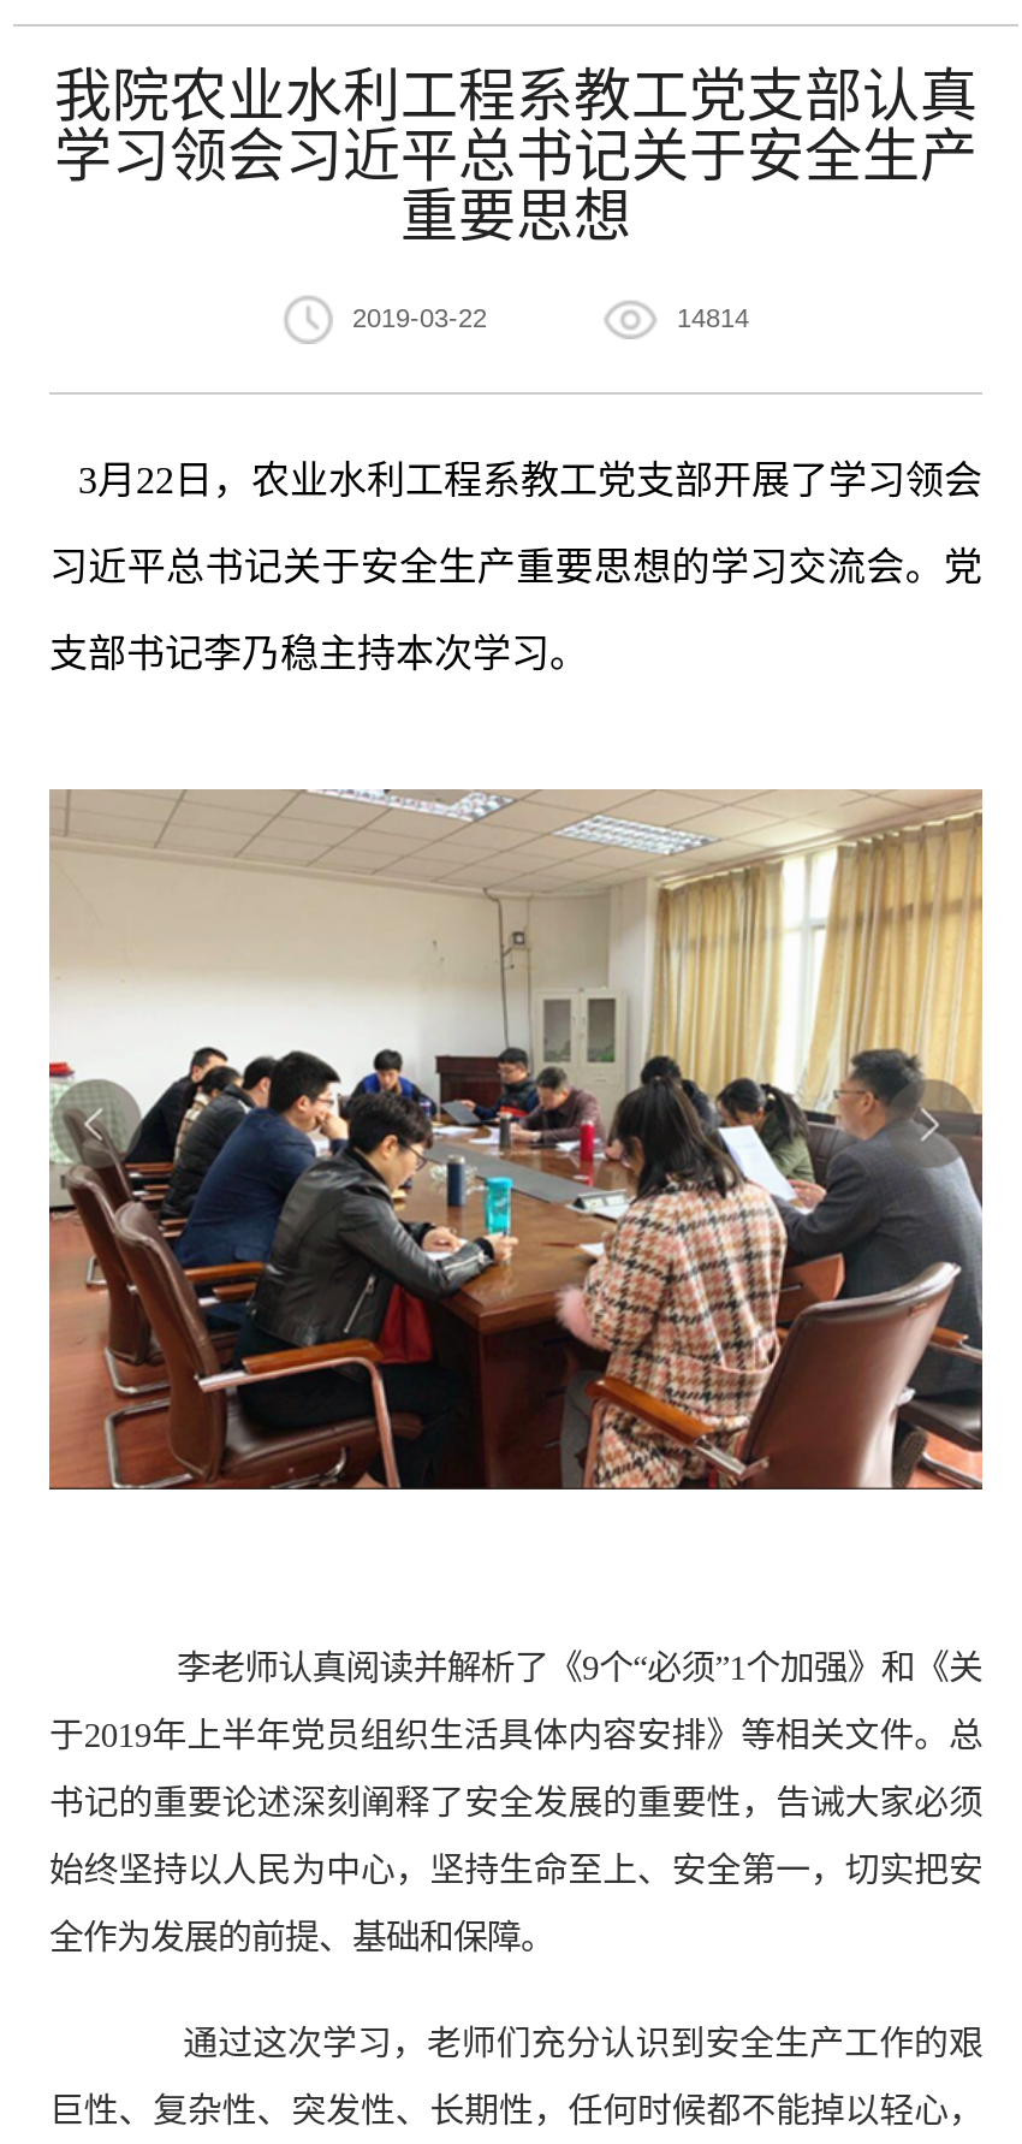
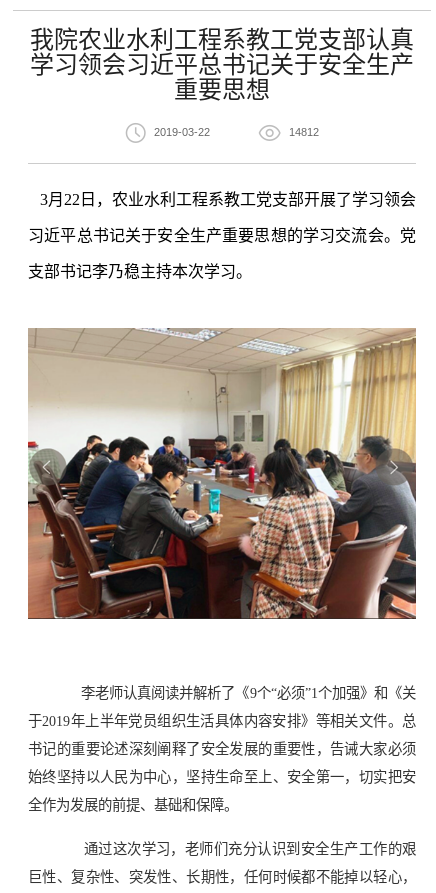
[677,303,749,332] 14814 -> [289,126,319,138] 14812

